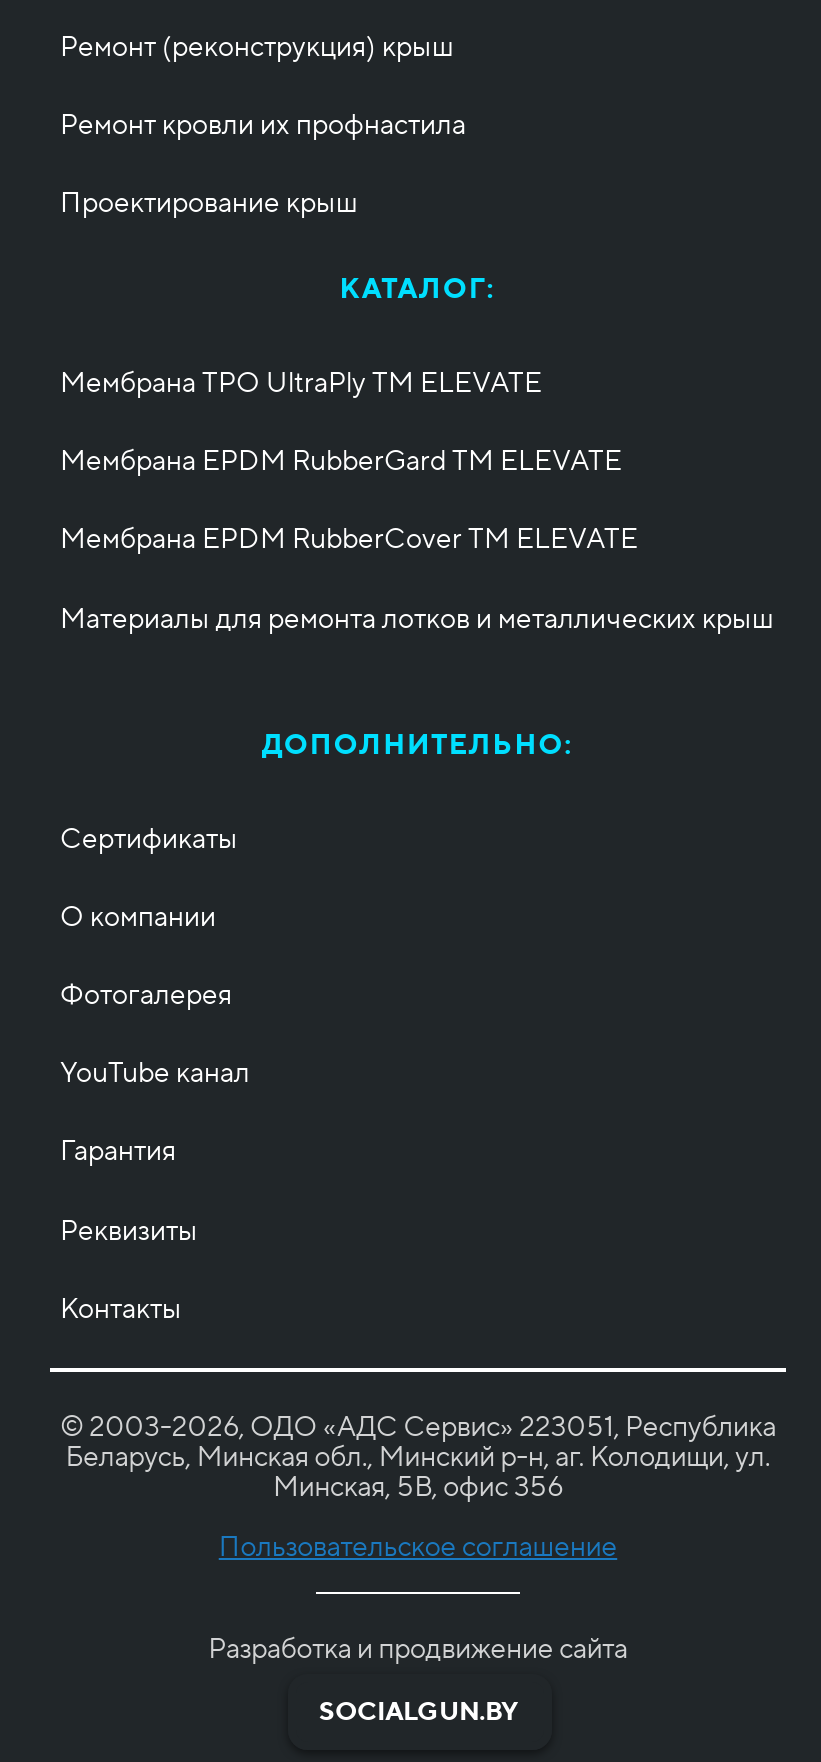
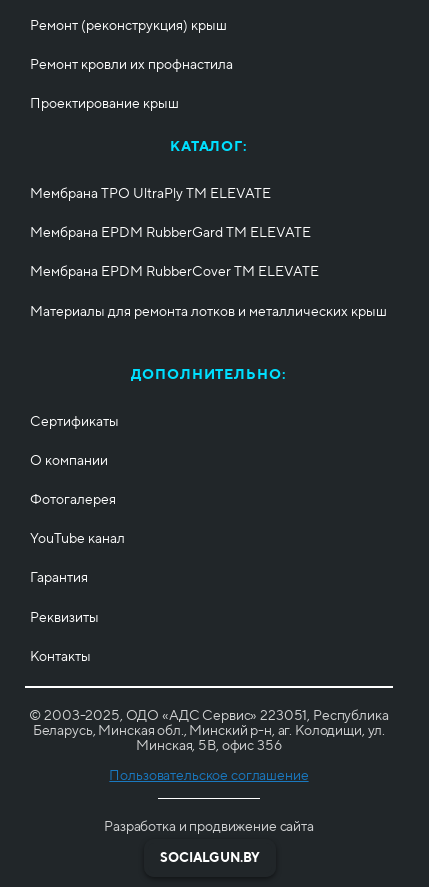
[60,1409,776,1441] © 2003-2026, ОДО «АДС Сервис» 223051, Республика -> [29,707,389,723] © 2003-2025, ОДО «АДС Сервис» 223051, Республика

